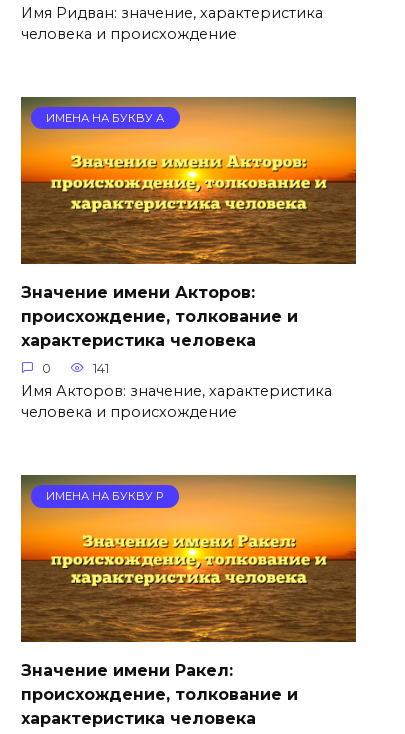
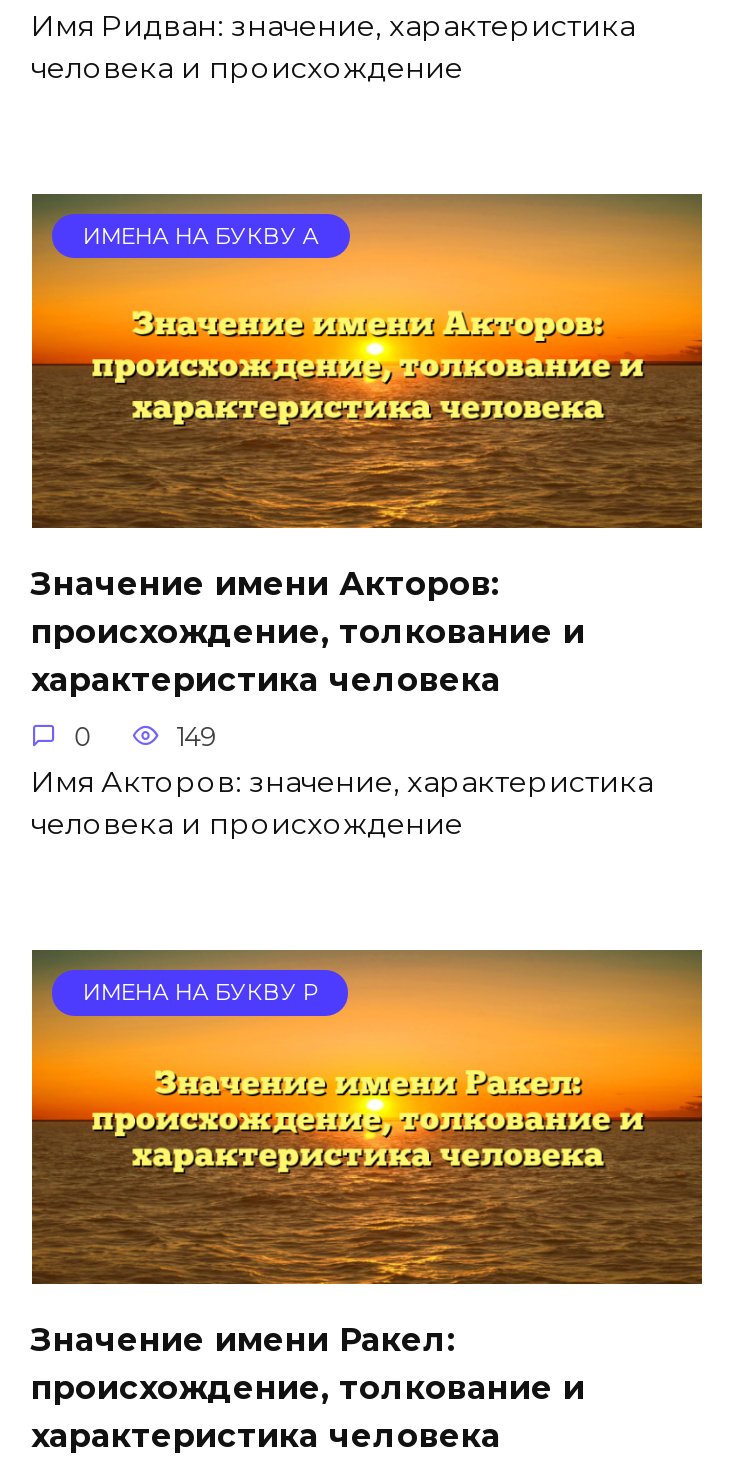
[93,361,109,376] 141 -> [176,721,216,751] 149

